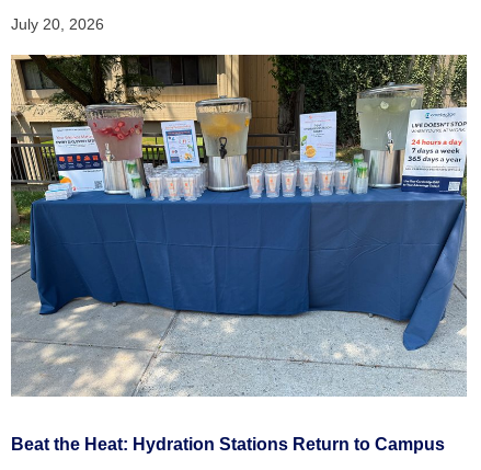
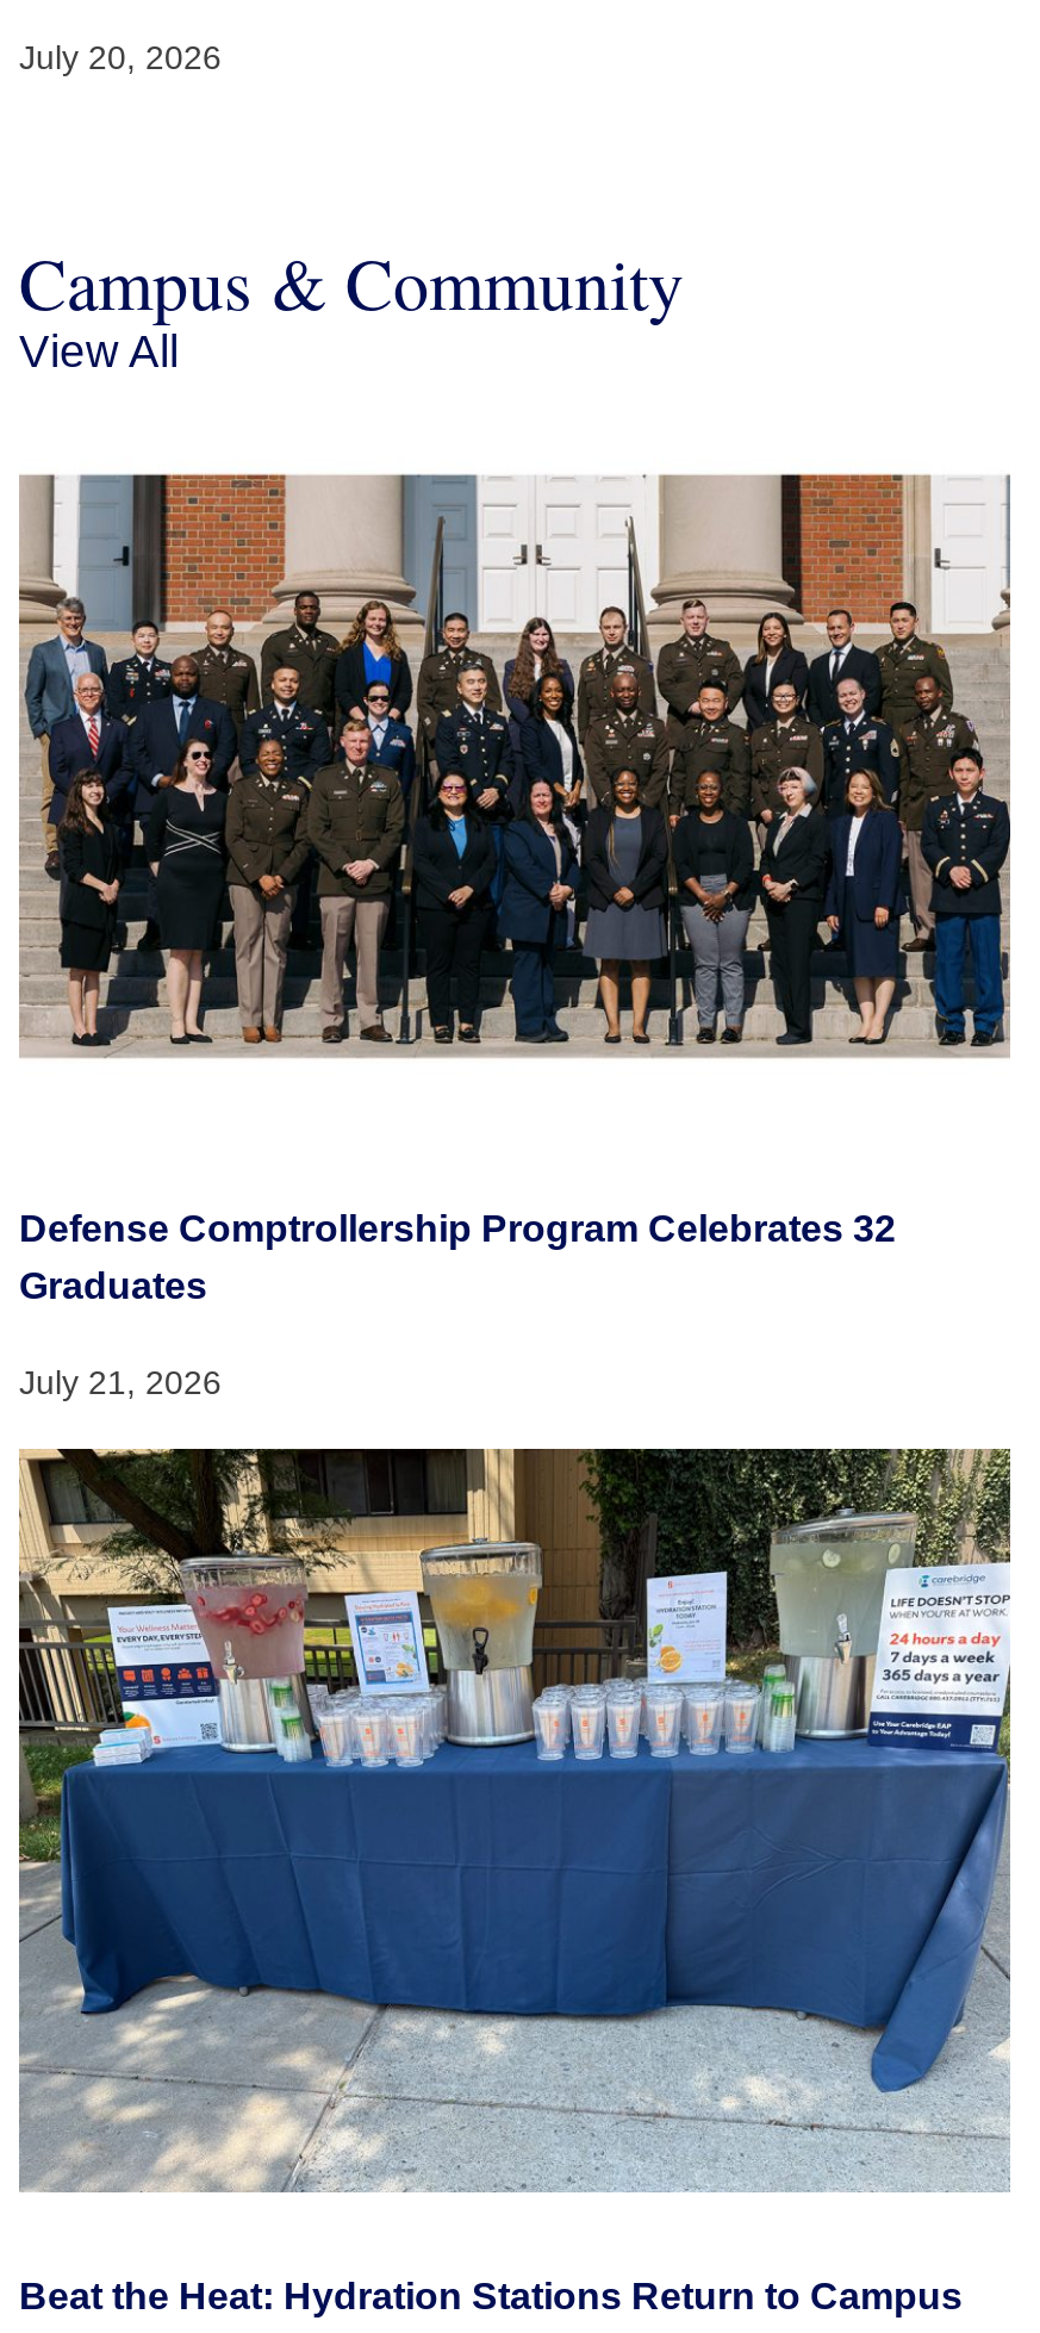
none -> [17,472,1013,1060] [image]
none -> [19,234,684,377] Campus & Community | View All
none -> [19,1208,896,1401] Defense Comptrollership Program Celebrates 32 | Graduates | July 21, 2026

